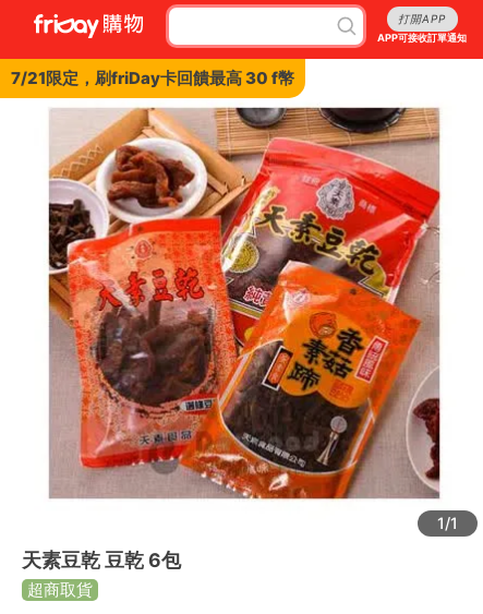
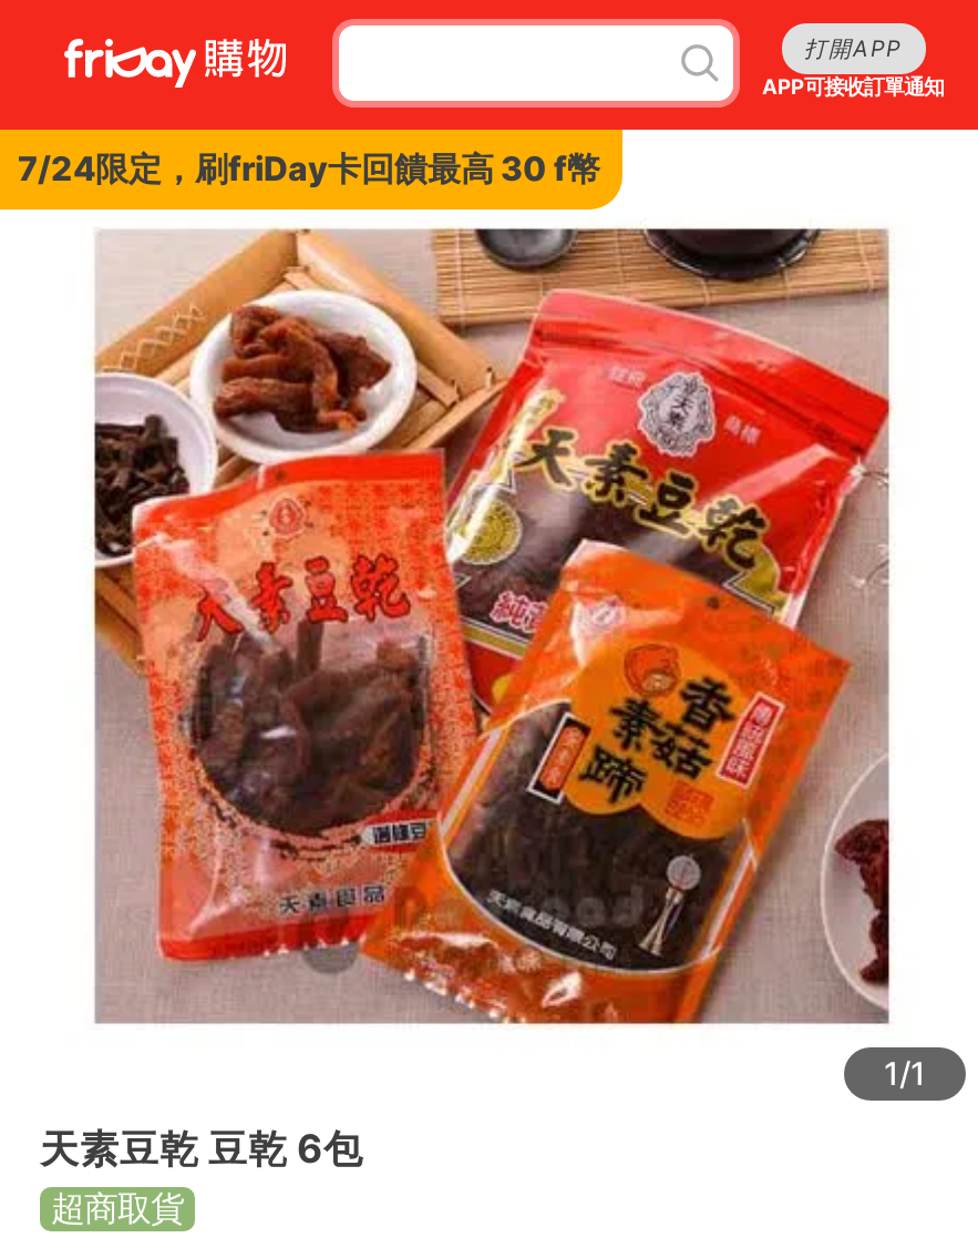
[11,68,294,88] 7/21限定，刷friDay卡回饋最高 30 f幣 -> [18,147,600,190] 7/24限定，刷friDay卡回饋最高 30 f幣

